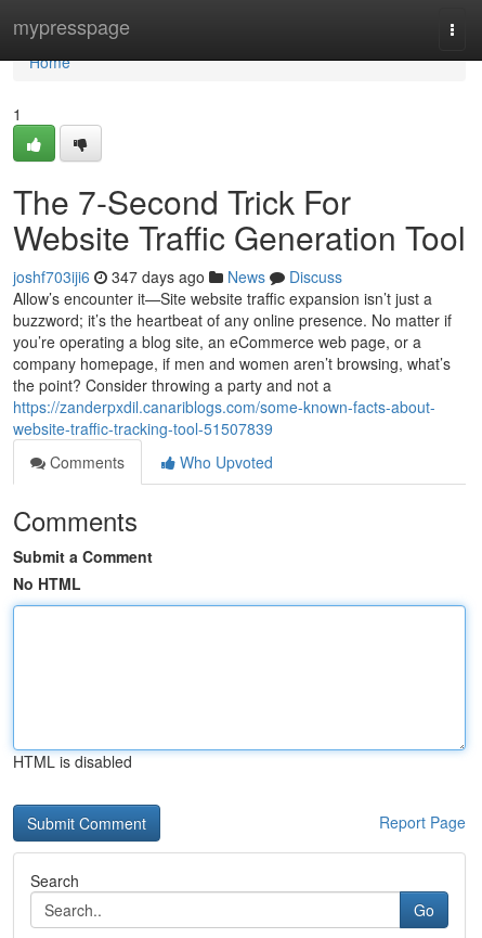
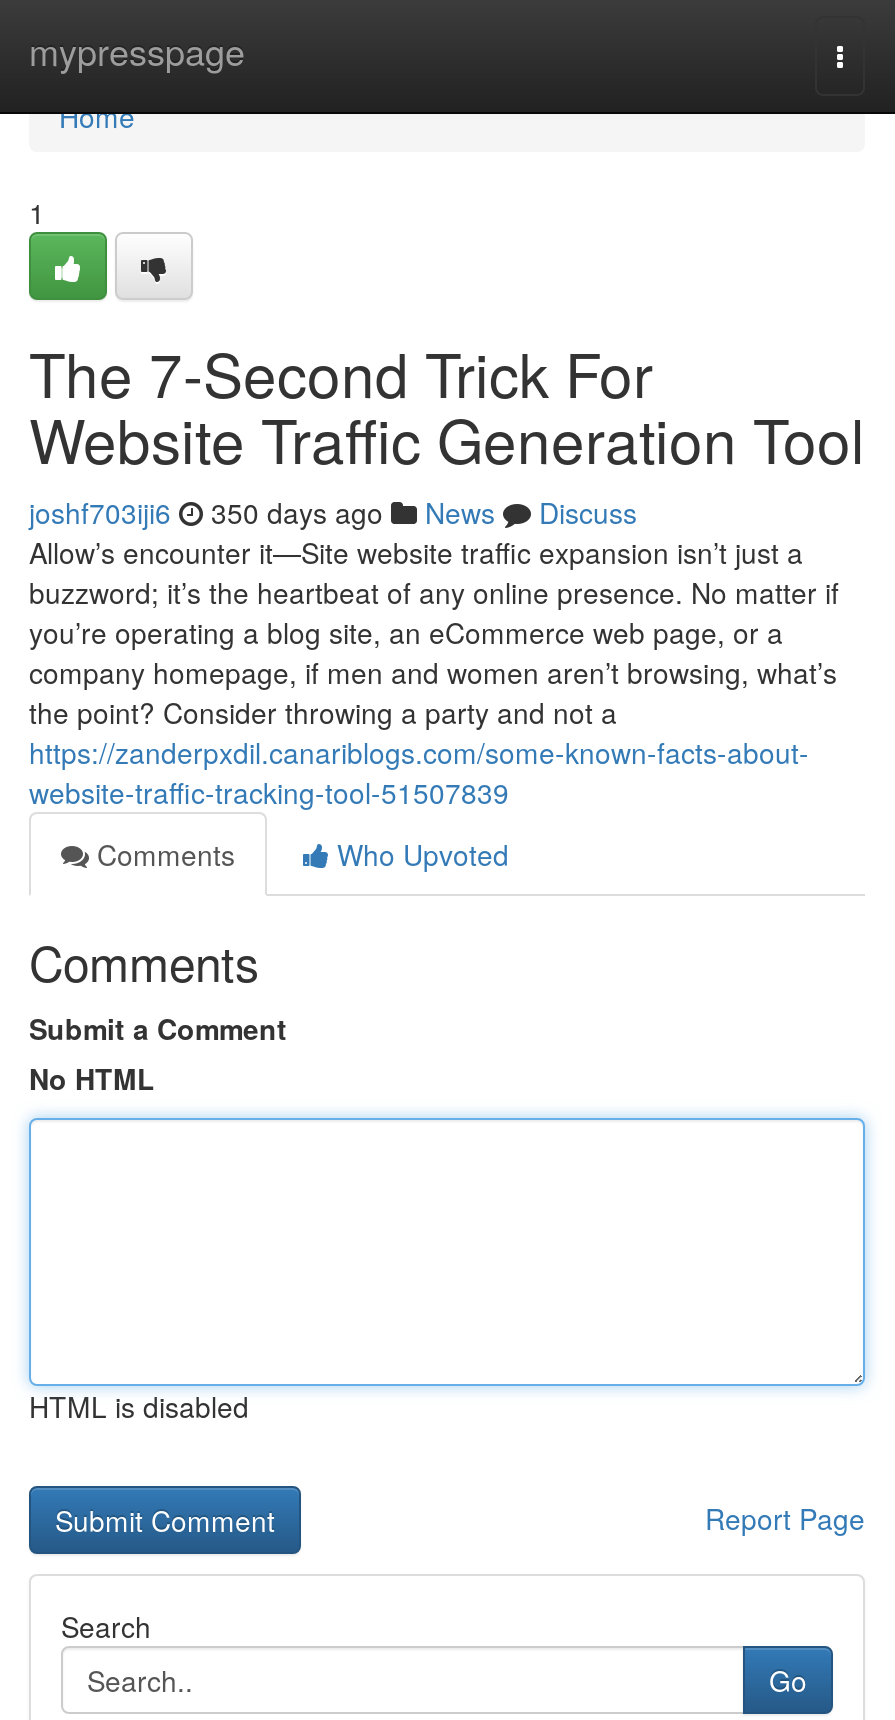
[13,266,342,287] joshf703iji6 347 days ago News Discuss -> [29,492,637,532] joshf703iji6 350 days ago News Discuss

